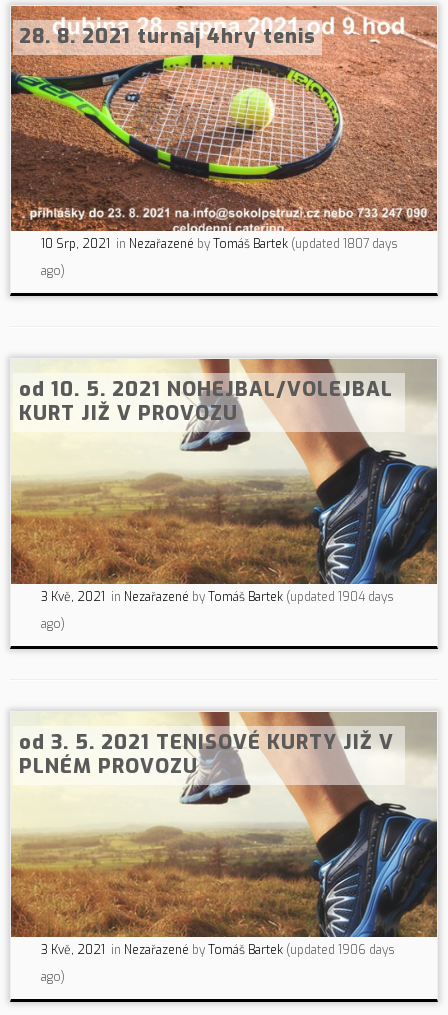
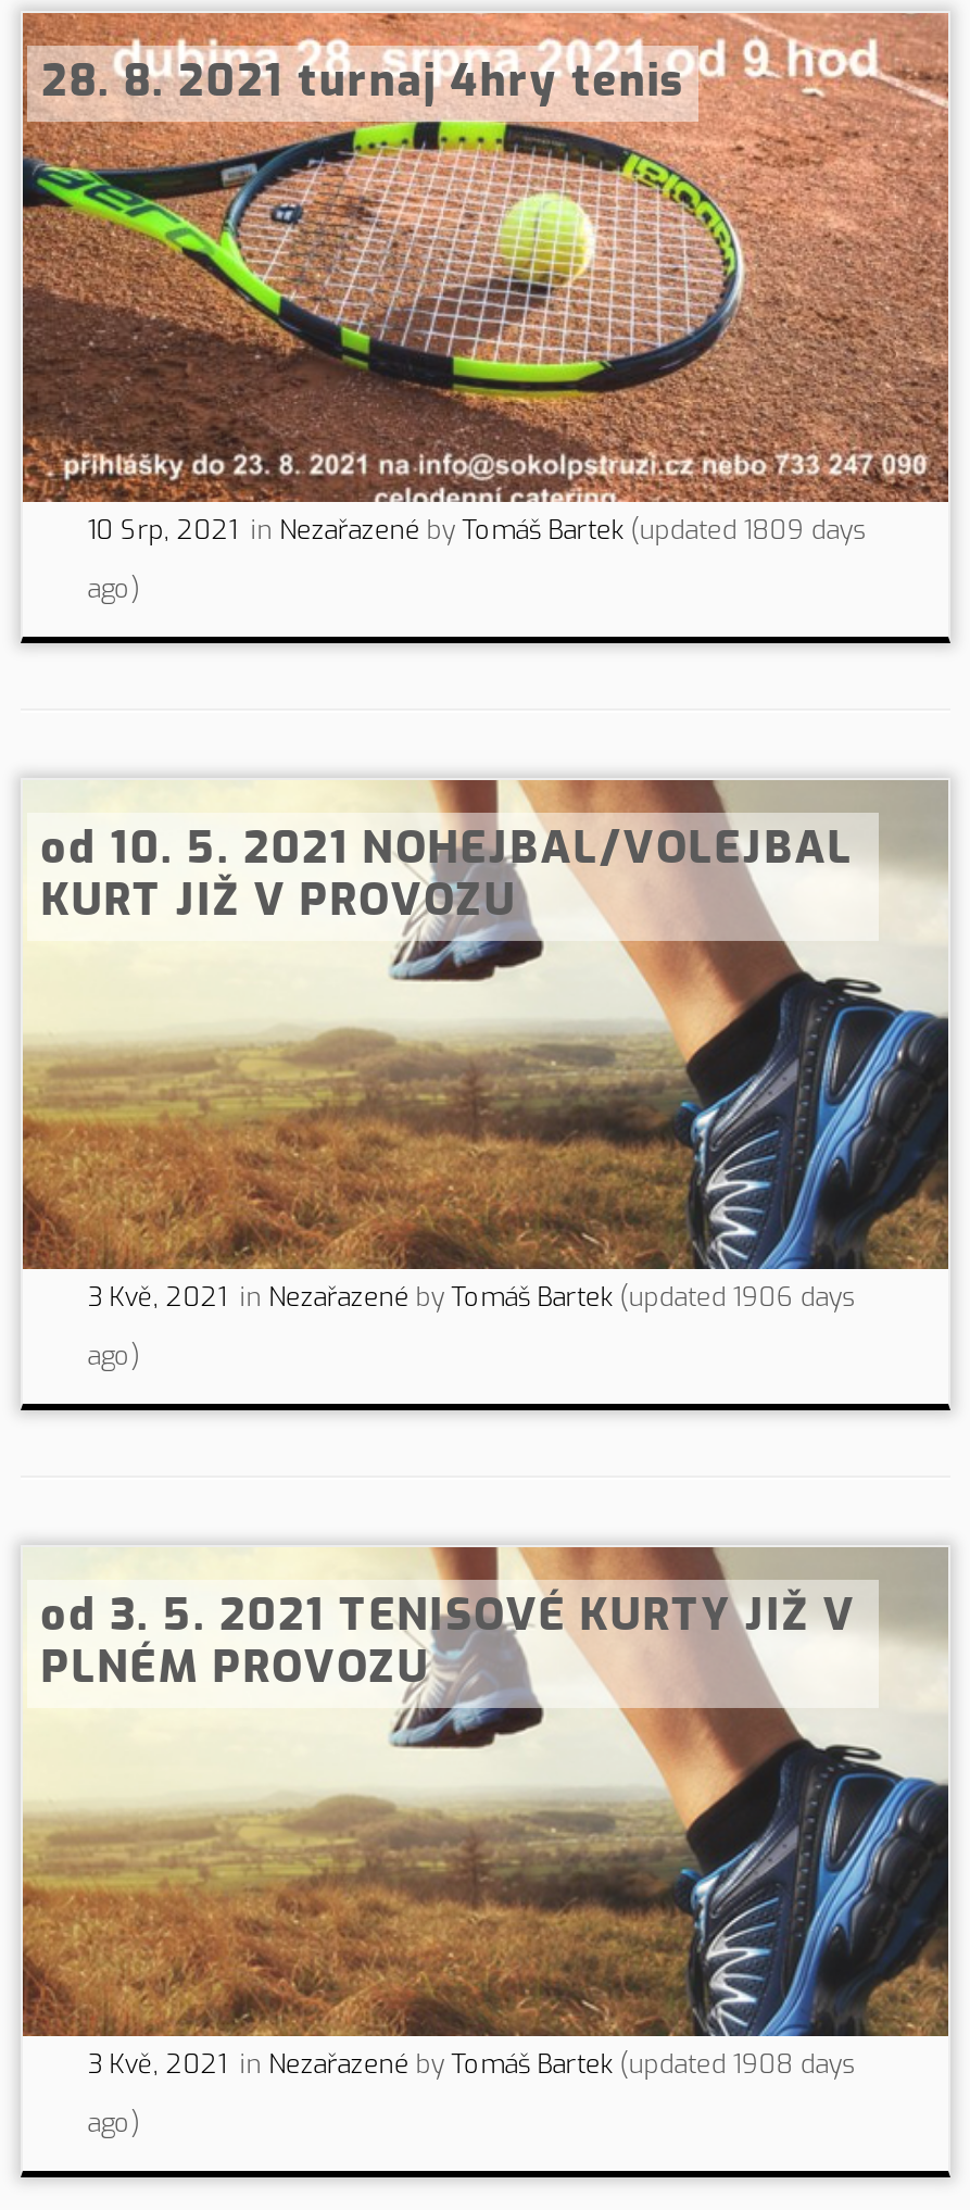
[41,236,398,252] 10 Srp, 2021 in Nezařazené by Tomáš Bartek (updated 1807 days -> [88,513,867,547] 10 Srp, 2021 in Nezařazené by Tomáš Bartek (updated 1809 days
[41,589,394,605] 3 Kvě, 2021 in Nezařazené by Tomáš Bartek (updated 1904 days -> none
none -> [88,2047,857,2082] 3 Kvě, 2021 in Nezařazené by Tomáš Bartek (updated 1908 days
moved [41,942,395,958] -> [88,1280,857,1314]: 3 Kvě, 2021 in Nezařazené by Tomáš Bartek (updated 1906 days

